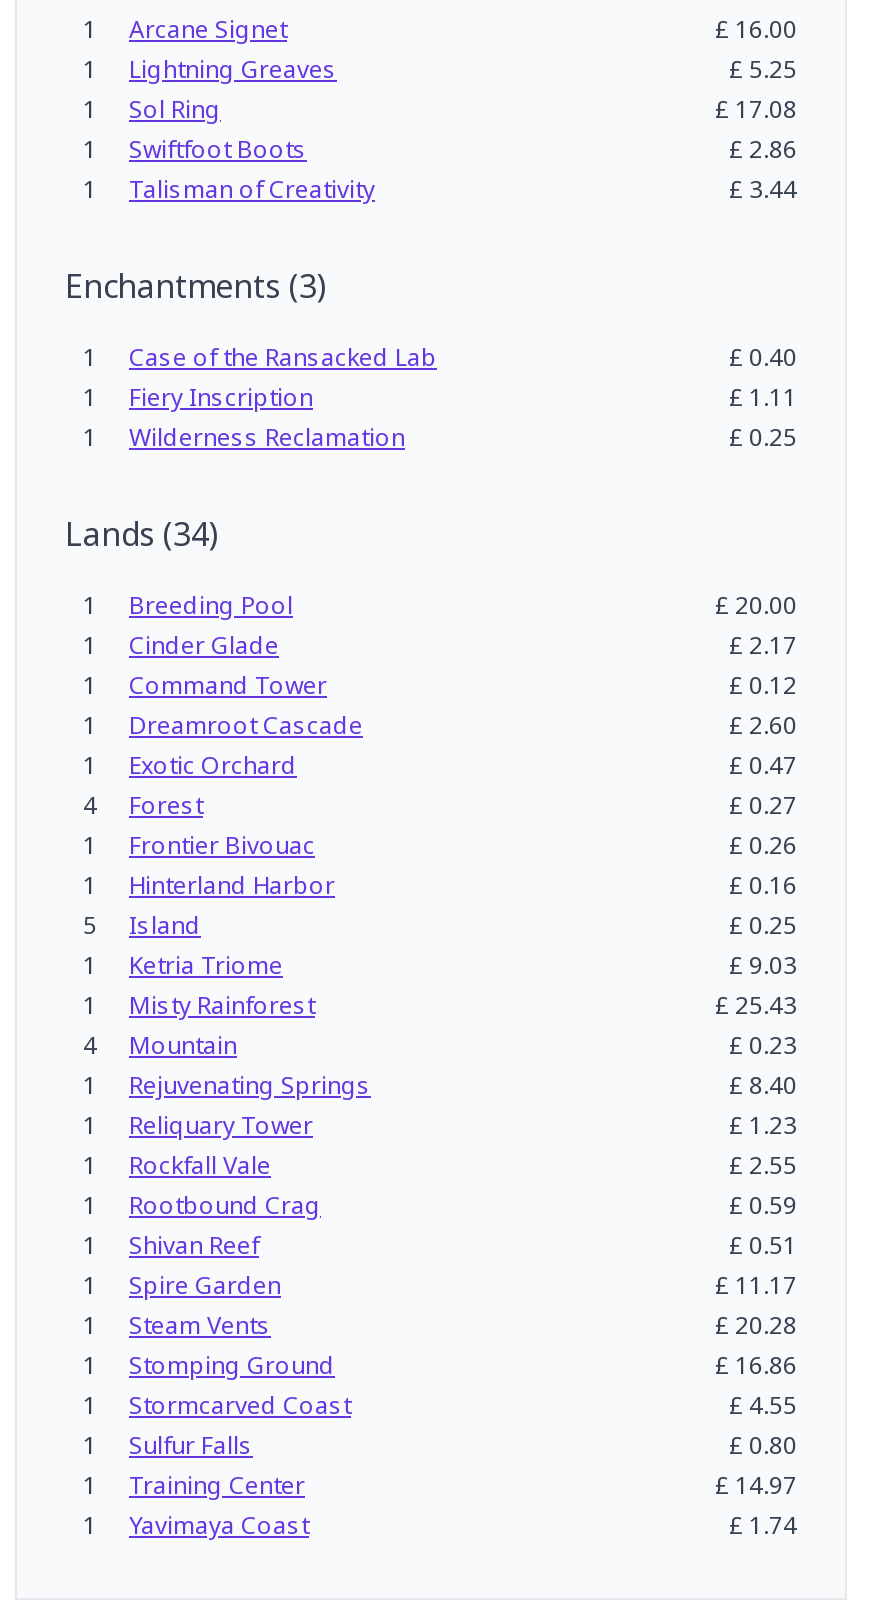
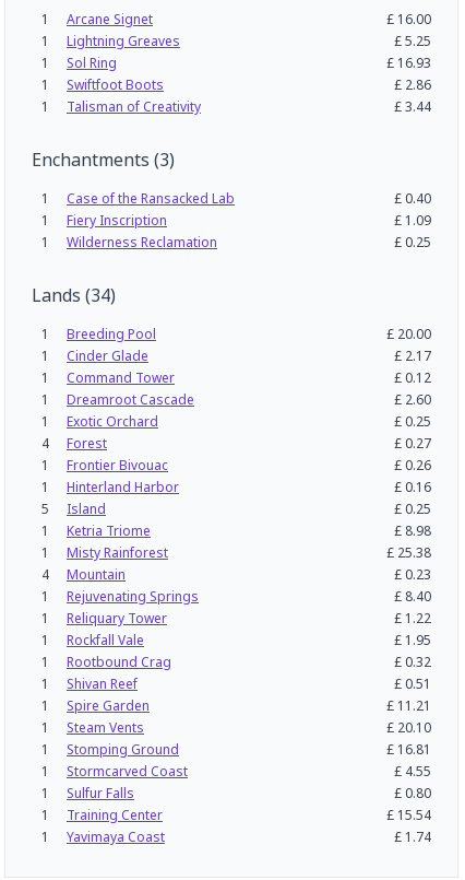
[715,92,797,126] £17.08 -> [386,54,431,72] £16.93
[729,380,797,414] £1.11 -> [394,211,431,230] £1.09
[729,748,797,782] £0.47 -> [394,412,431,431] £0.25
[729,948,797,982] £9.03 -> [394,521,431,540] £8.98
[715,988,797,1022] £25.43 -> [386,543,431,562] £25.38
[729,1108,797,1142] £1.23 -> [394,609,431,627] £1.22
[729,1148,797,1182] £2.55 -> [394,631,431,649] £1.95
[729,1188,797,1222] £0.59 -> [394,653,431,671] £0.32
[715,1268,797,1302] £11.17 -> [386,696,431,715] £11.21
[715,1308,797,1342] £20.28 -> [386,718,431,737] £20.10
[715,1348,797,1382] £16.86 -> [386,740,431,759] £16.81
[715,1468,797,1502] £14.97 -> [386,806,431,824] £15.54

